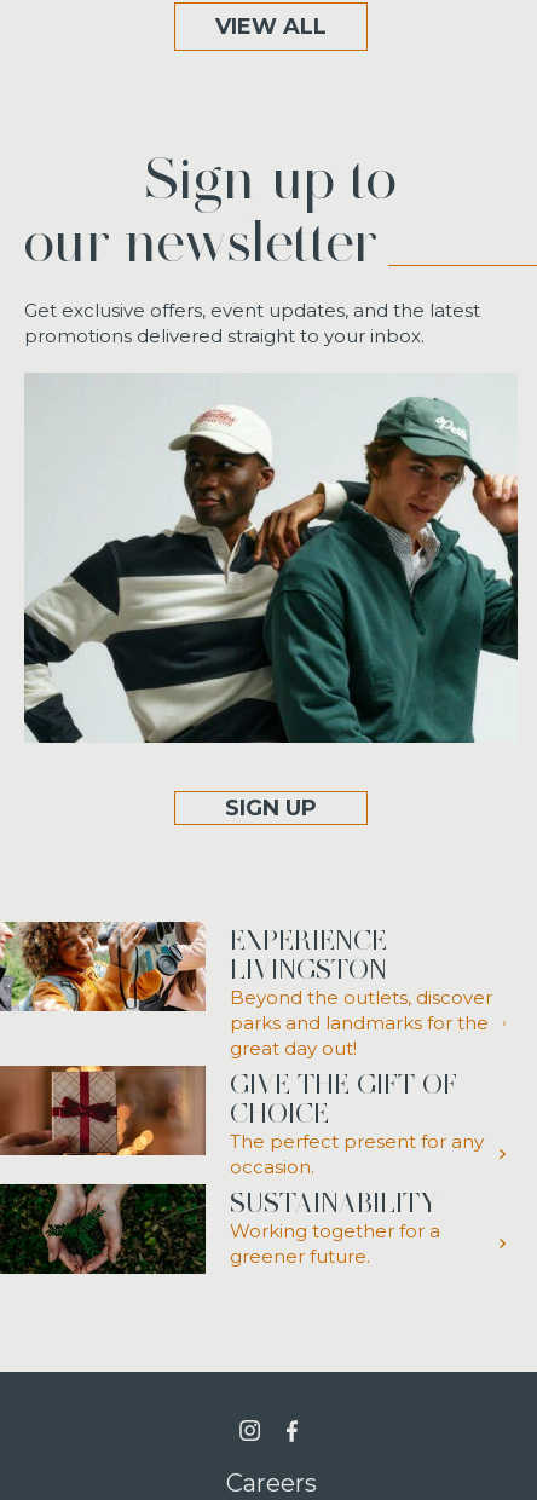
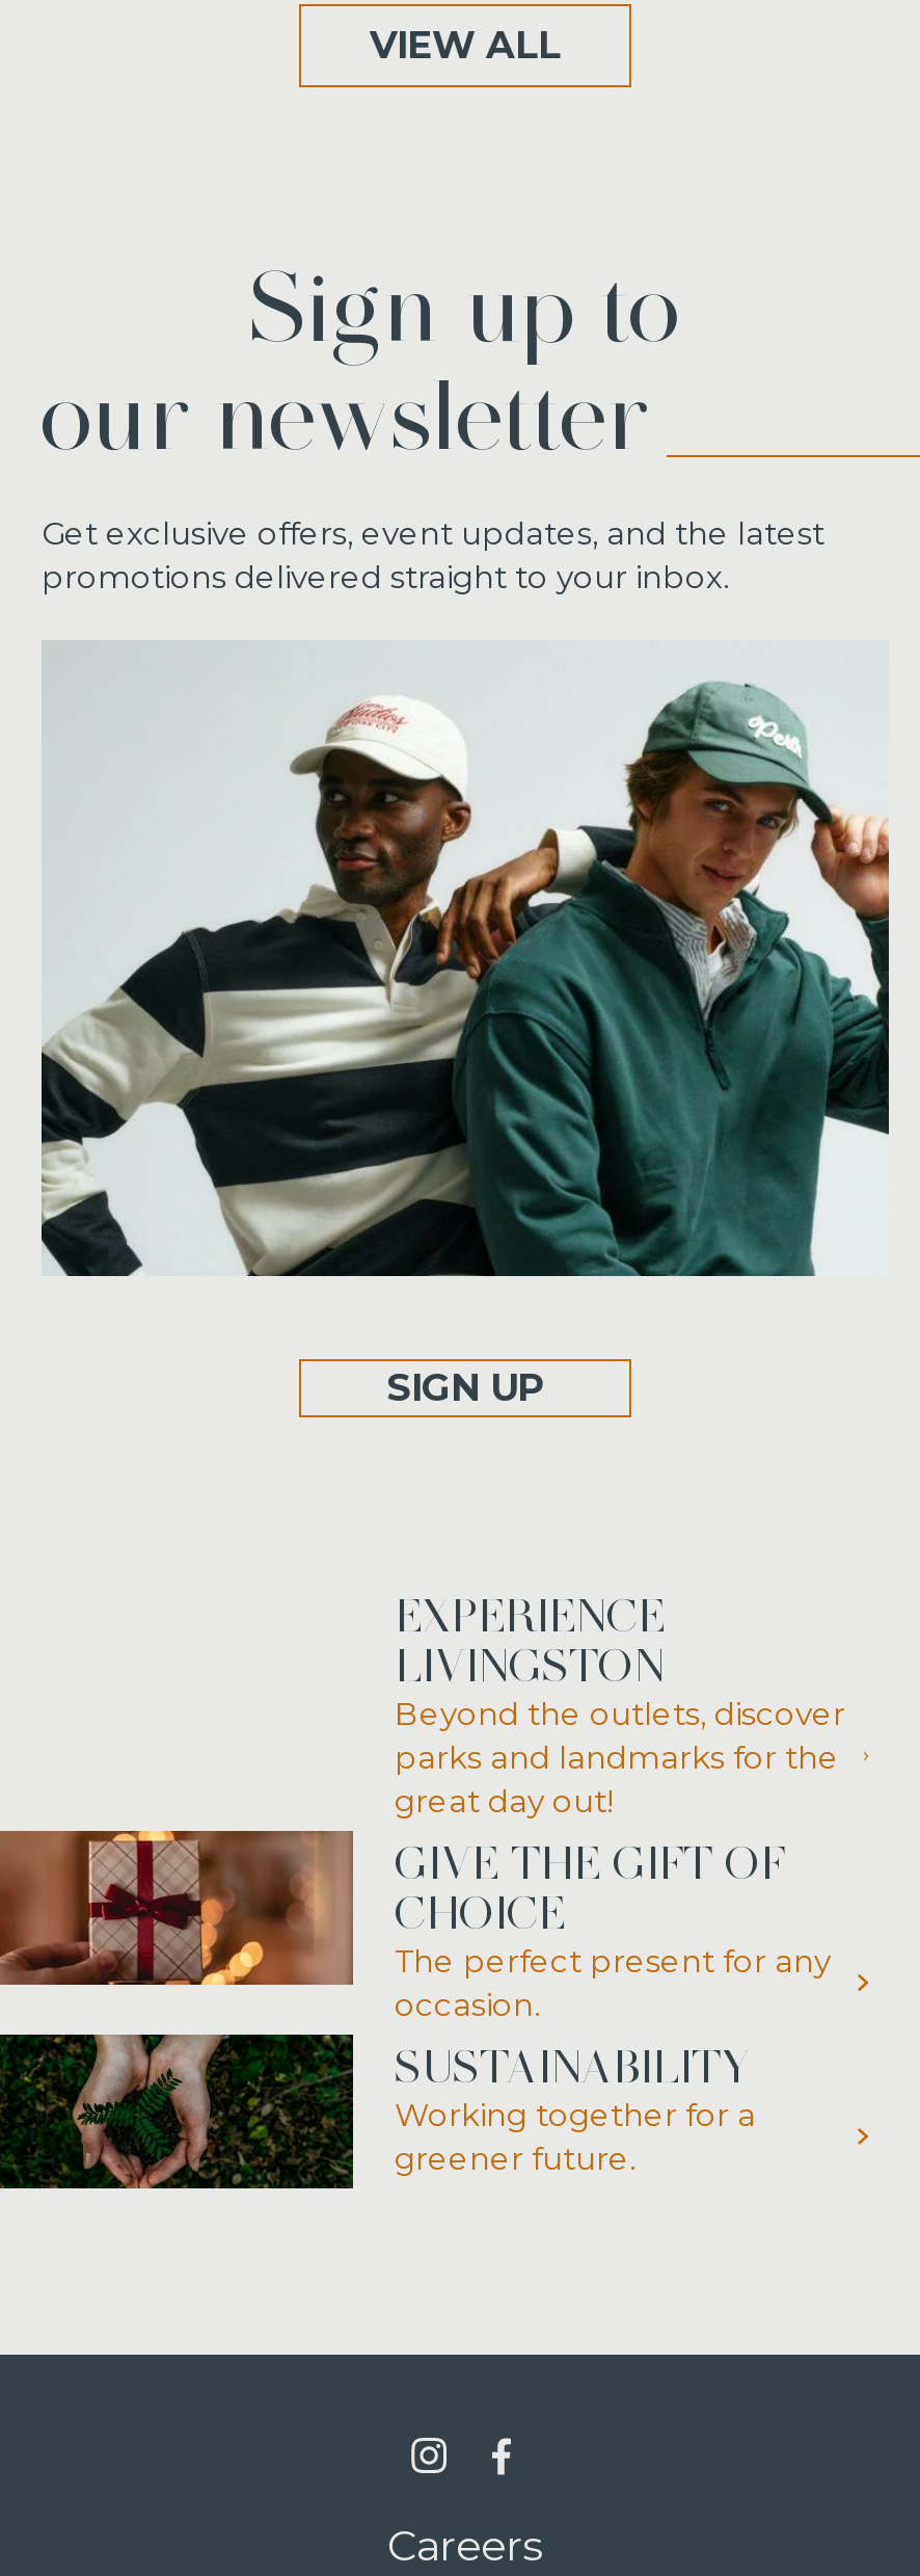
[4,921,207,1012] [image] -> none

